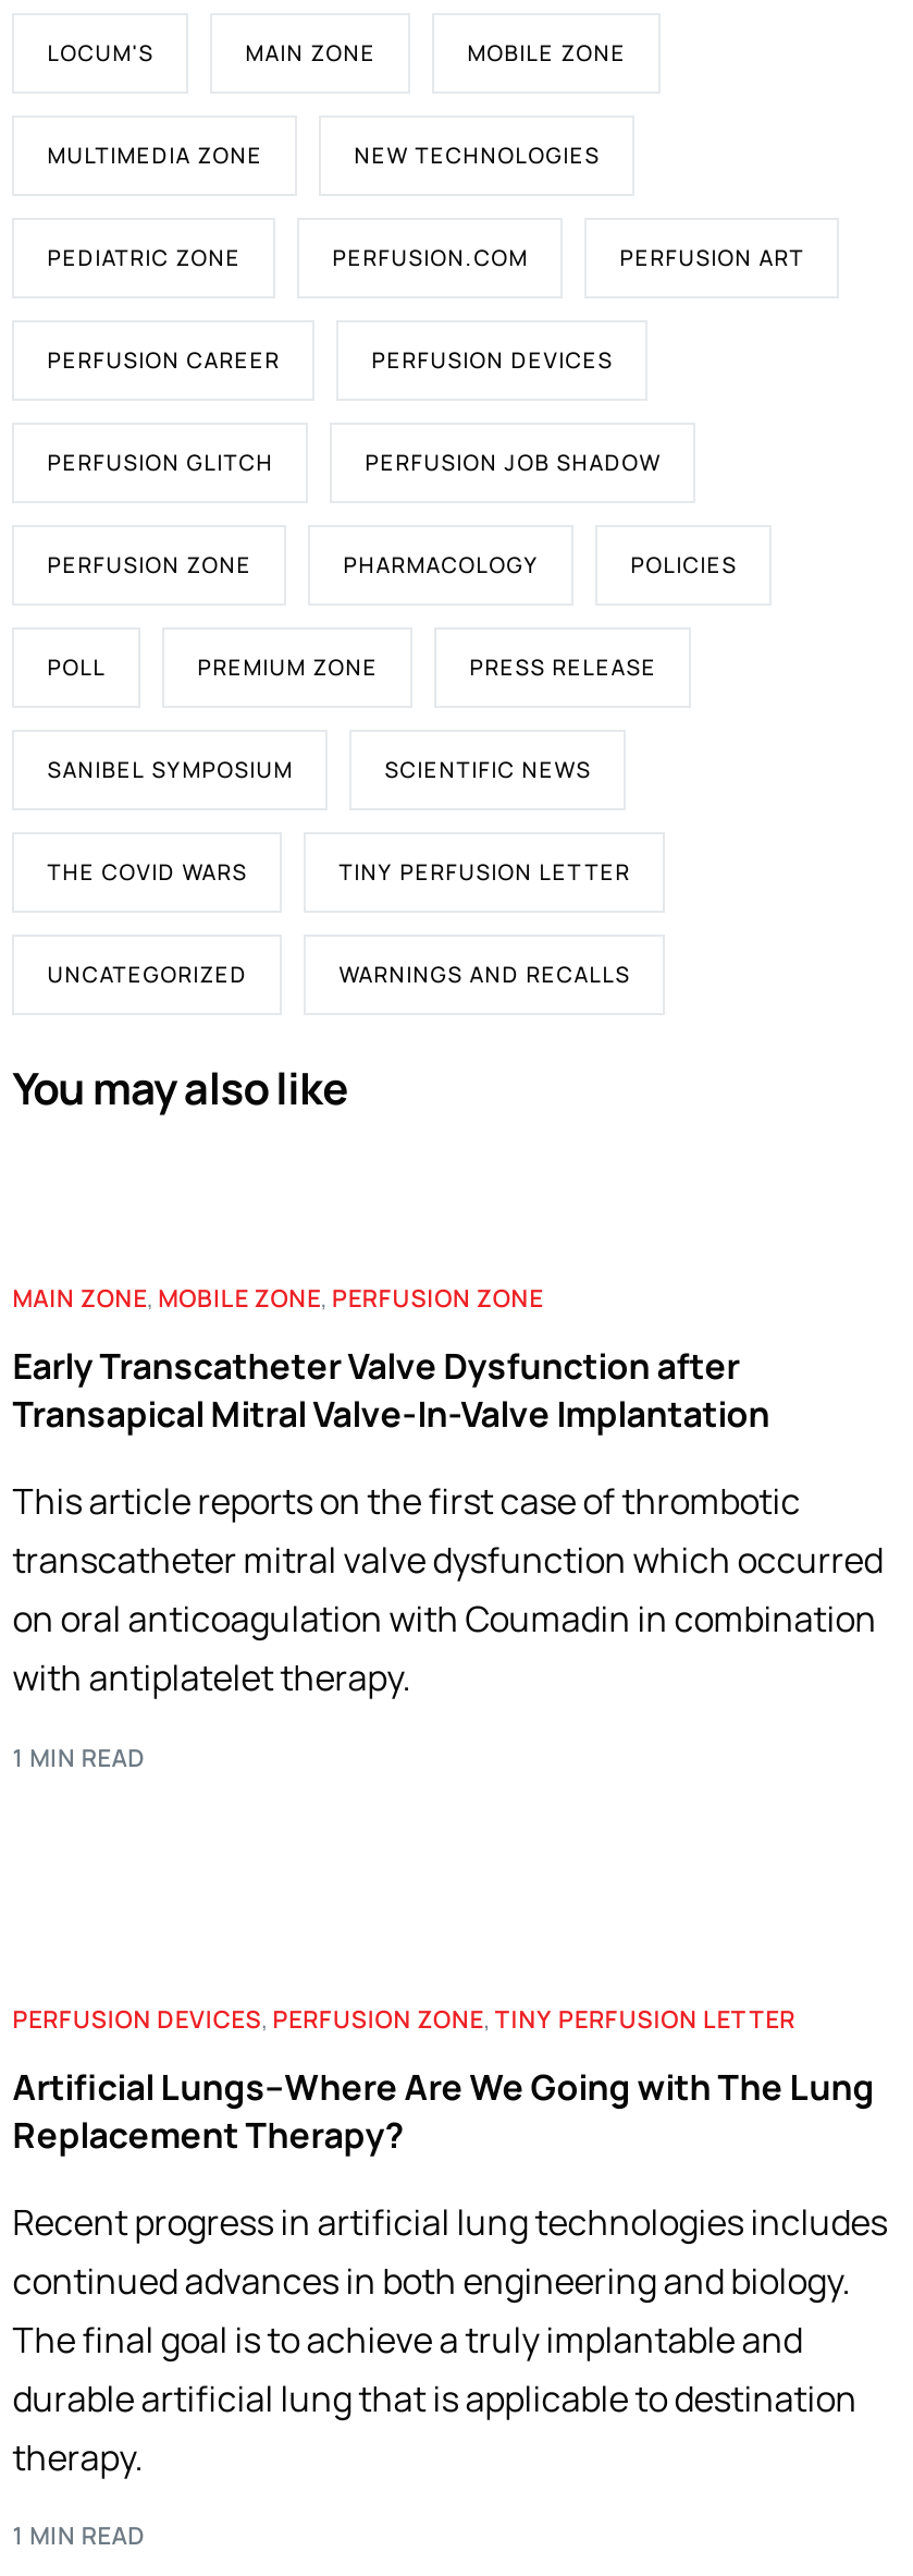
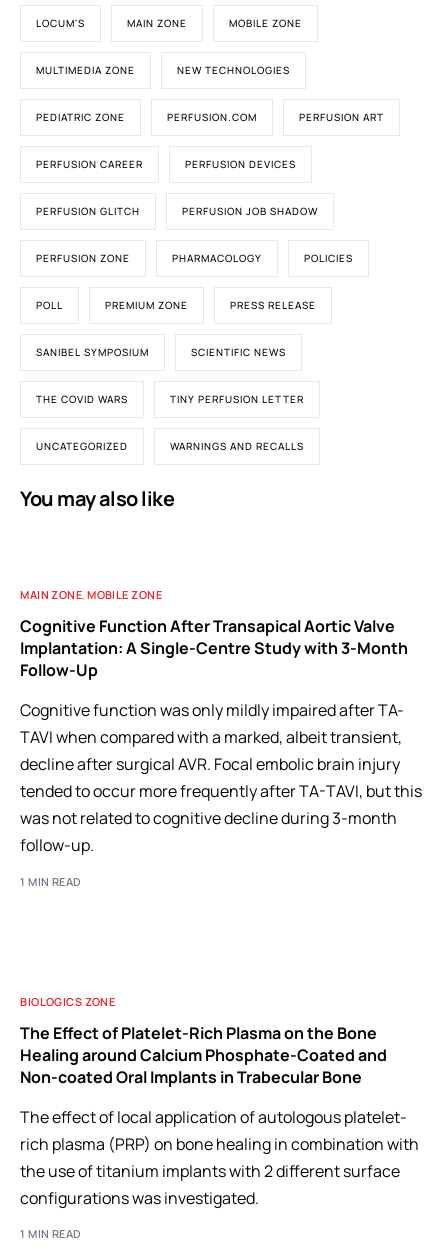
[12,1281,543,1314] MAIN ZONE, MOBILE ZONE, PERFUSION ZONE -> [20,587,162,602] MAIN ZONE, MOBILE ZONE
[12,1342,770,1438] Early Transcatheter Valve Dysfunction after | Transapical Mitral Valve-In-Valve Implantation -> [20,615,408,681] Cognitive Function After Transapical Aortic Valve | Implantation: A Single-Centre Study with 3-Month | Follow-Up
[12,1477,883,1701] This article reports on the first case of thrombotic | transcatheter mitral valve dysfunction which occurred | on oral anticoagulation with Coumadin in combination | with antiplatelet therapy. -> [20,699,422,856] Cognitive function was only mildly impaired after TA- | TAVI when compared with a marked, albeit transient, | decline after surgical AVR. Focal embolic brain injury | tended to occur more frequently after TA-TAVI, but this | was not related to cognitive decline during 3-month | follow-up.
[12,2001,796,2034] PERFUSION DEVICES, PERFUSION ZONE, TINY PERFUSION LETTER -> [20,993,115,1008] BIOLOGICS ZONE
[12,2062,874,2158] Artificial Lungs–Where Are We Going with The Lung | Replacement Therapy? -> [20,1021,387,1087] The Effect of Platelet-Rich Plasma on the Bone | Healing around Calcium Phosphate-Coated and | Non-coated Oral Implants in Trabecular Bone
[12,2197,887,2480] Recent progress in artificial lung technologies includes | continued advances in both engineering and biology. | The final goal is to achieve a truly implantable and | durable artificial lung that is applicable to destination | therapy. -> [20,1105,419,1208] The effect of local application of autologous platelet- | rich plasma (PRP) on bone healing in combination with | the use of titanium implants with 2 different surface | configurations was investigated.

